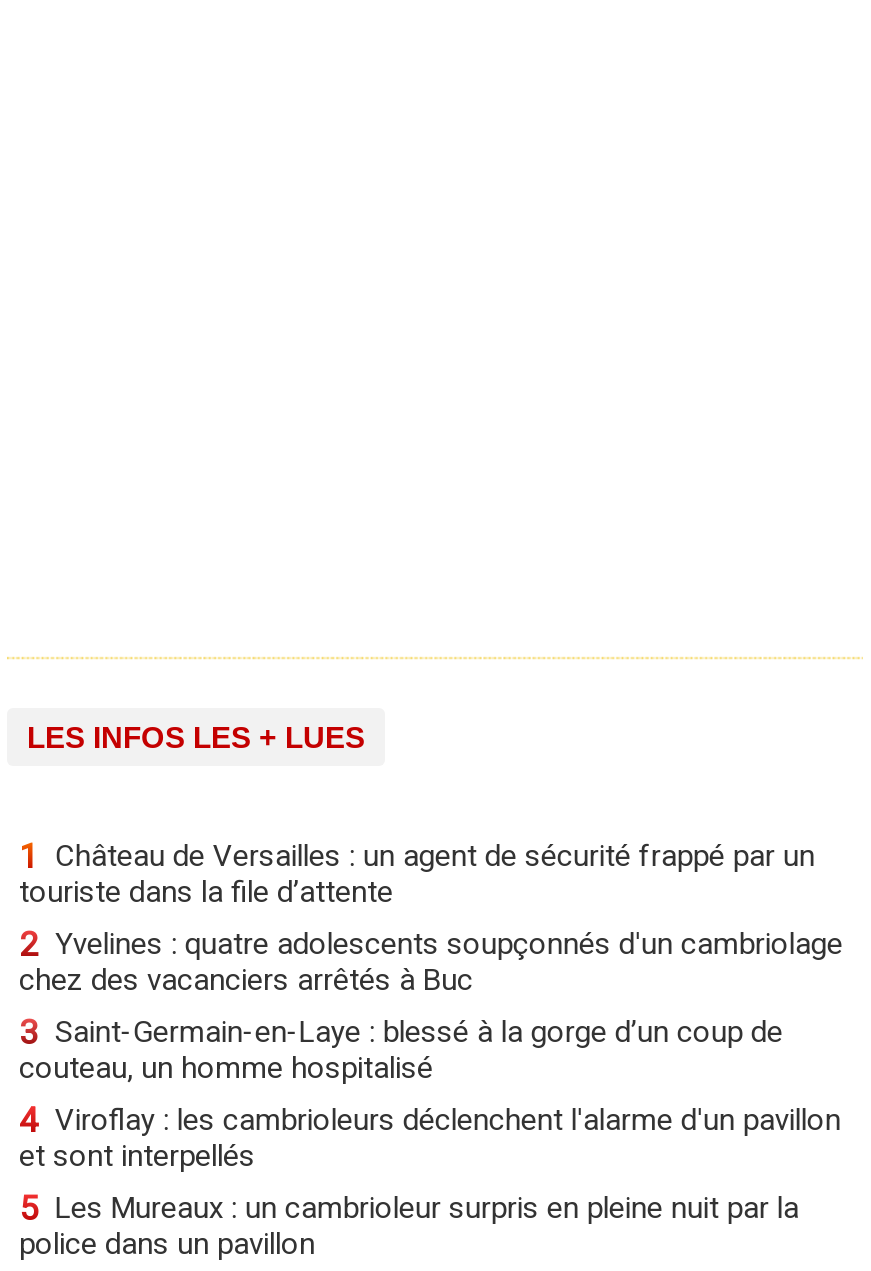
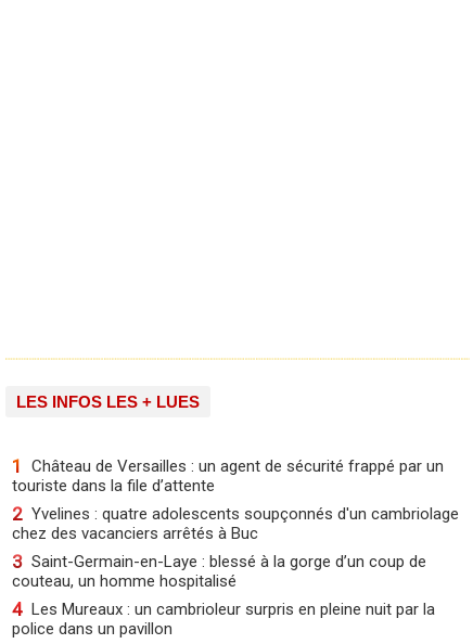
[19,1100,841,1228] 4 Viroflay : les cambrioleurs déclenchent l'alarme d'un pavillon | et sont interpellés | 5 Les Mureaux : un cambrioleur surpris en pleine nuit par la -> [12,598,435,620] 4 Les Mureaux : un cambrioleur surpris en pleine nuit par la

